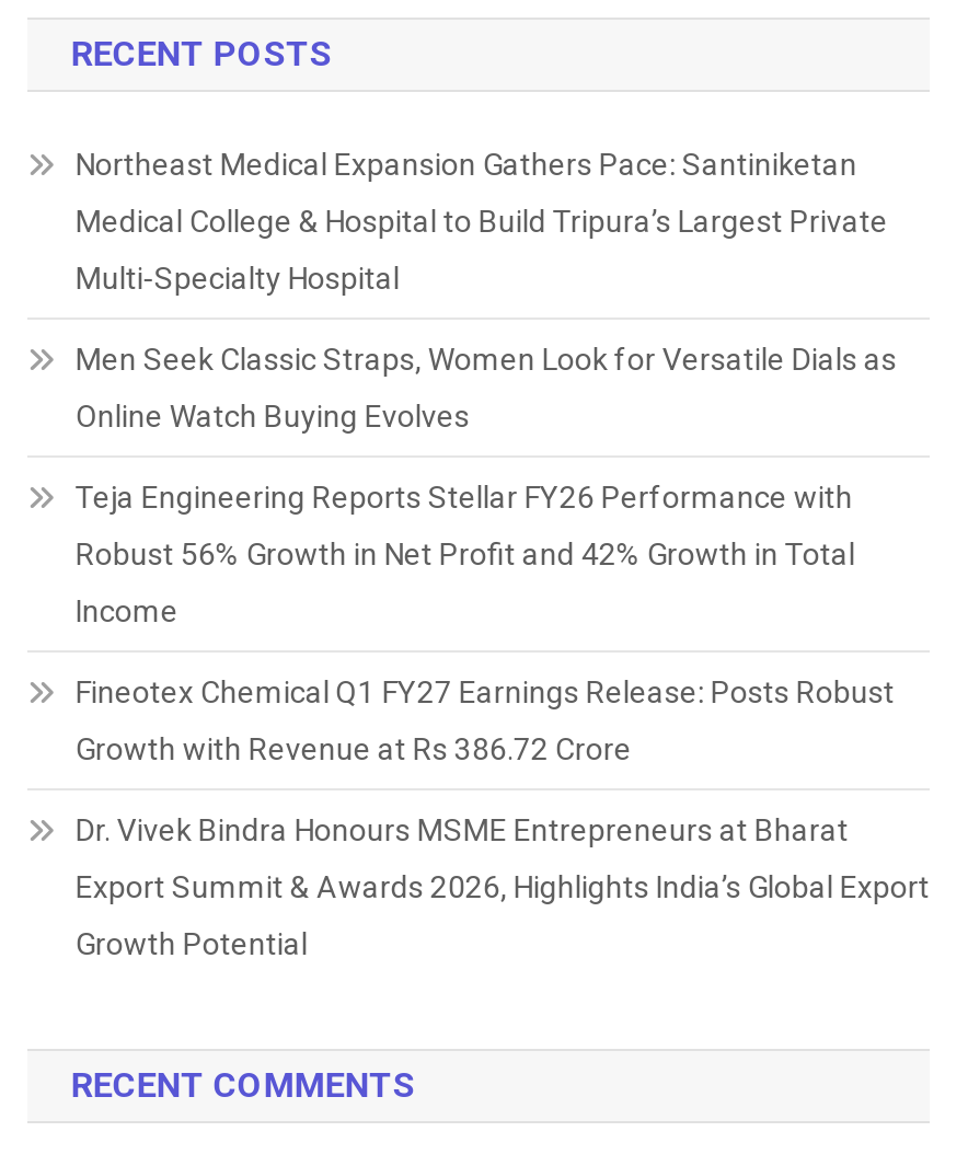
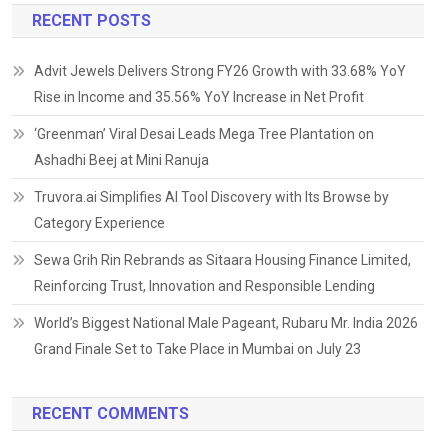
[75,147,929,961] Northeast Medical Expansion Gathers Pace: Santiniketan | Medical College & Hospital to Build Tripura’s Largest Private | Multi-Specialty Hospital | Men Seek Classic Straps, Women Look for Versatile Dials as | Online Watch Buying Evolves | Teja Engineering Reports Stellar FY26 Performance with | Robust 56% Growth in Net Profit and 42% Growth in Total | Income | Fineotex Chemical Q1 FY27 Earnings Release: Posts Robust | Growth with Revenue at Rs 386.72 Crore | Dr. Vivek Bindra Honours MSME Entrepreneurs at Bharat | Export Summit & Awards 2026, Highlights India’s Global Export | Growth Potential -> [34,63,418,357] Advit Jewels Delivers Strong FY26 Growth with 33.68% YoY | Rise in Income and 35.56% YoY Increase in Net Profit | ‘Greenman’ Viral Desai Leads Mega Tree Plantation on | Ashadhi Beej at Mini Ranuja | Truvora.ai Simplifies AI Tool Discovery with Its Browse by | Category Experience | Sewa Grih Rin Rebrands as Sitaara Housing Finance Limited, | Reinforcing Trust, Innovation and Responsible Lending | World’s Biggest National Male Pageant, Rubaru Mr. India 2026 | Grand Finale Set to Take Place in Mumbai on July 23

